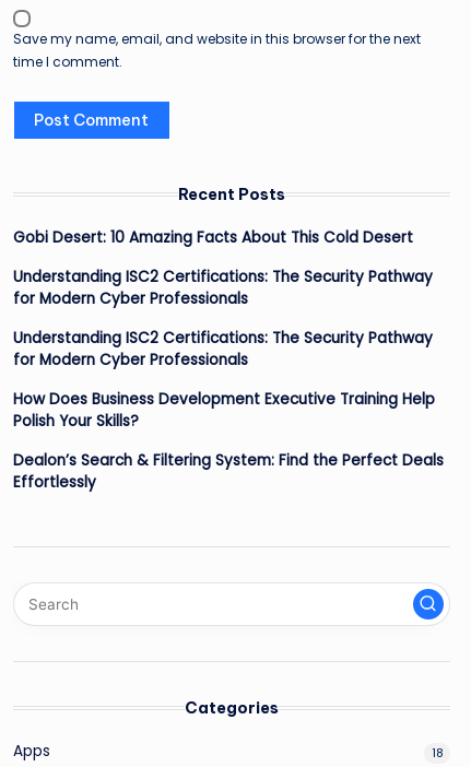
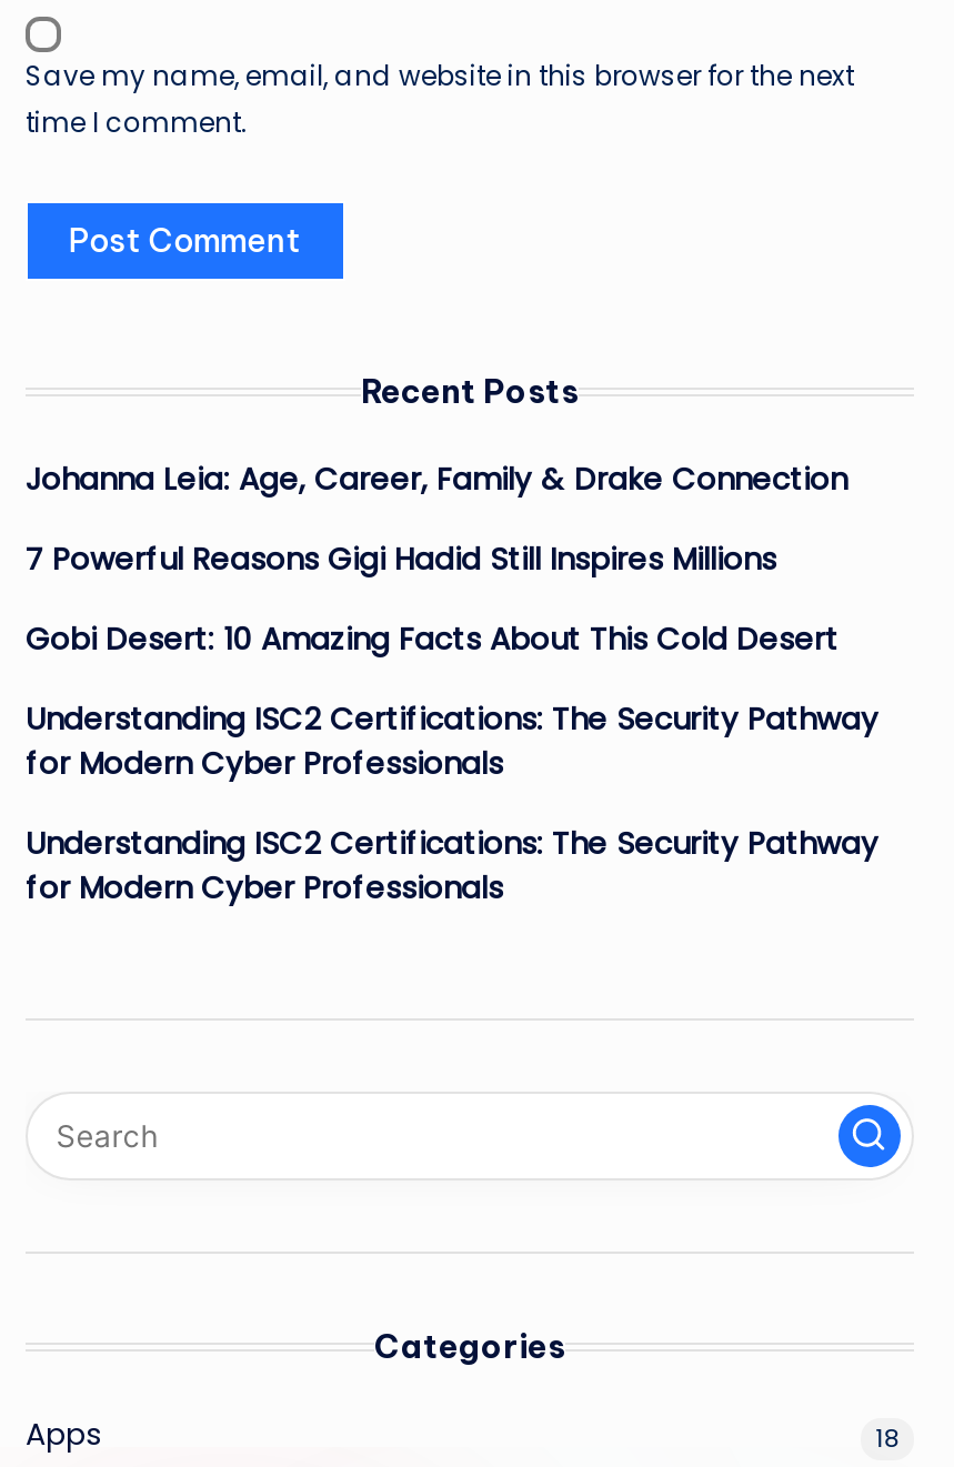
none -> [26,458,847,580] Johanna Leia: Age, Career, Family & Drake Connection | 7 Powerful Reasons Gigi Hadid Still Inspires Millions
moved [13,227,433,370] -> [26,618,878,909]: Gobi Desert: 10 Amazing Facts About This Cold Desert | Understanding ISC2 Certifications: The Security Pathway | for Modern Cyber Professionals | Understanding ISC2 Certifications: The Security Pathway | for Modern Cyber Professionals
[13,389,444,492] How Does Business Development Executive Training Help | Polish Your Skills? | Dealon’s Search & Filtering System: Find the Perfect Deals | Effortlessly -> none

